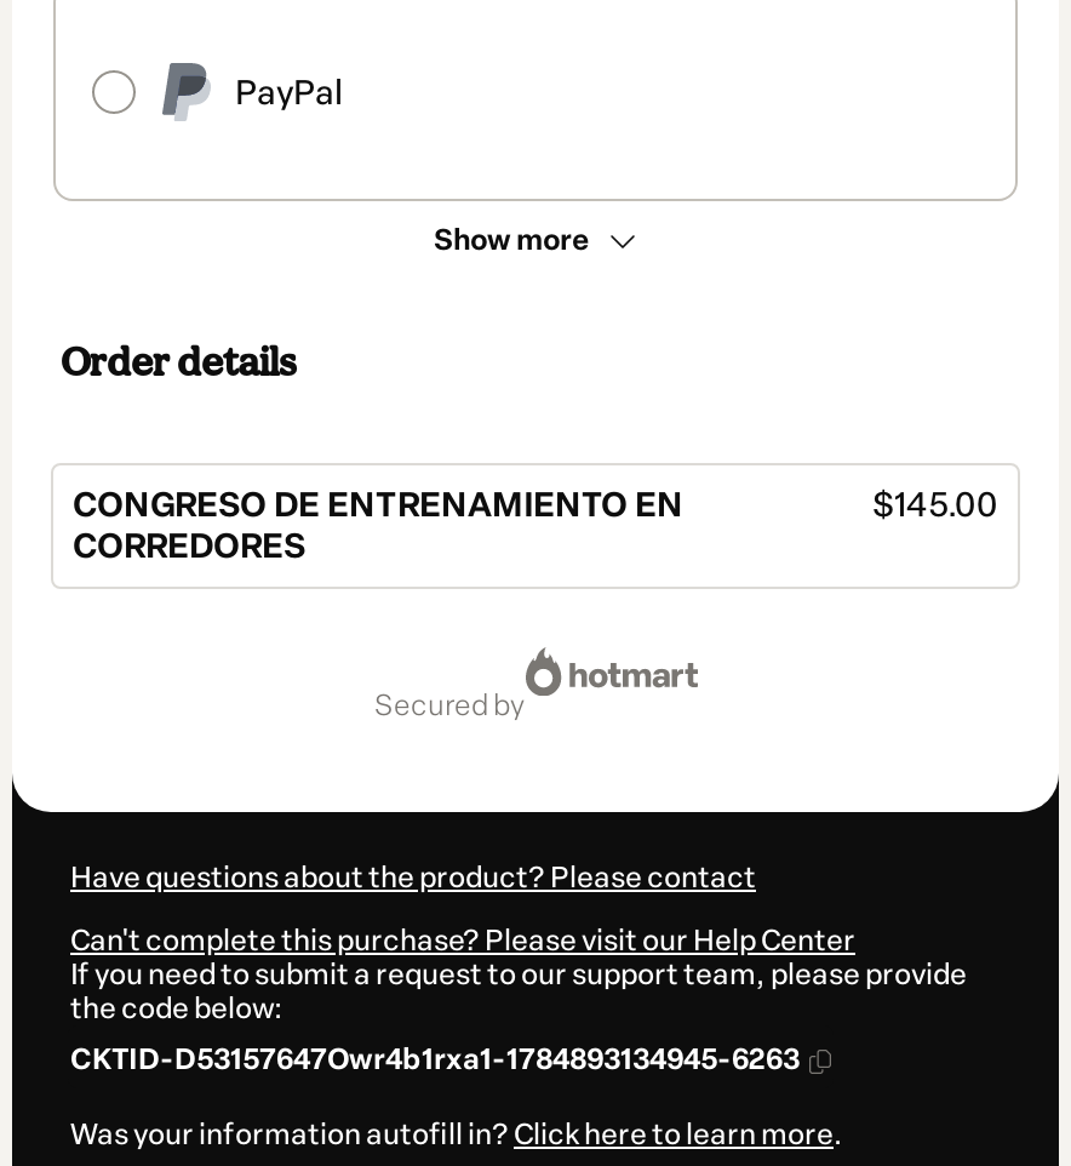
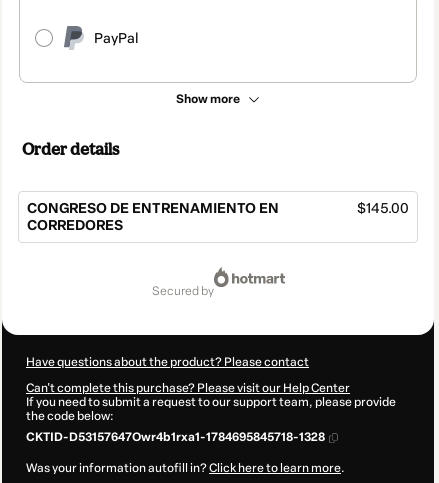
[70,1043,800,1077] CKTID-D53157647Owr4b1rxa1-1784893134945-6263 -> [26,430,325,444] CKTID-D53157647Owr4b1rxa1-1784695845718-1328

